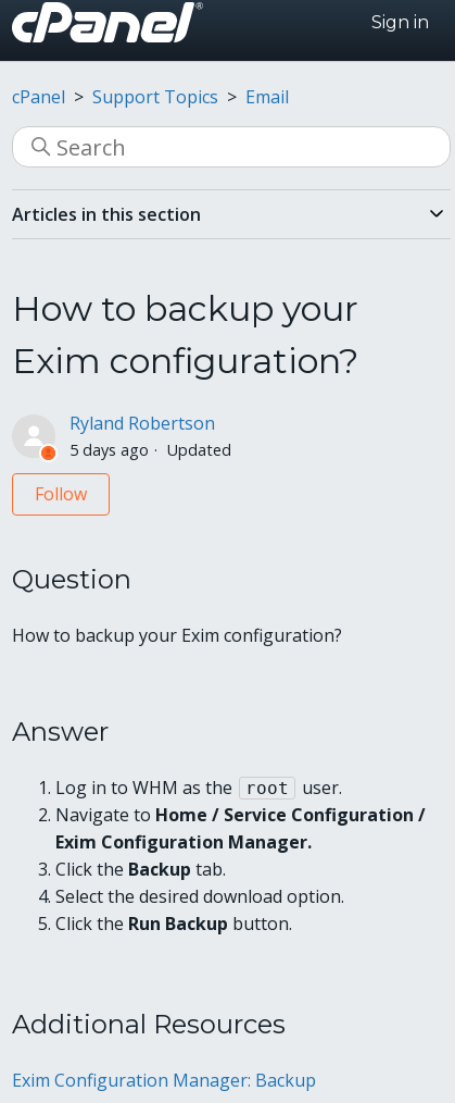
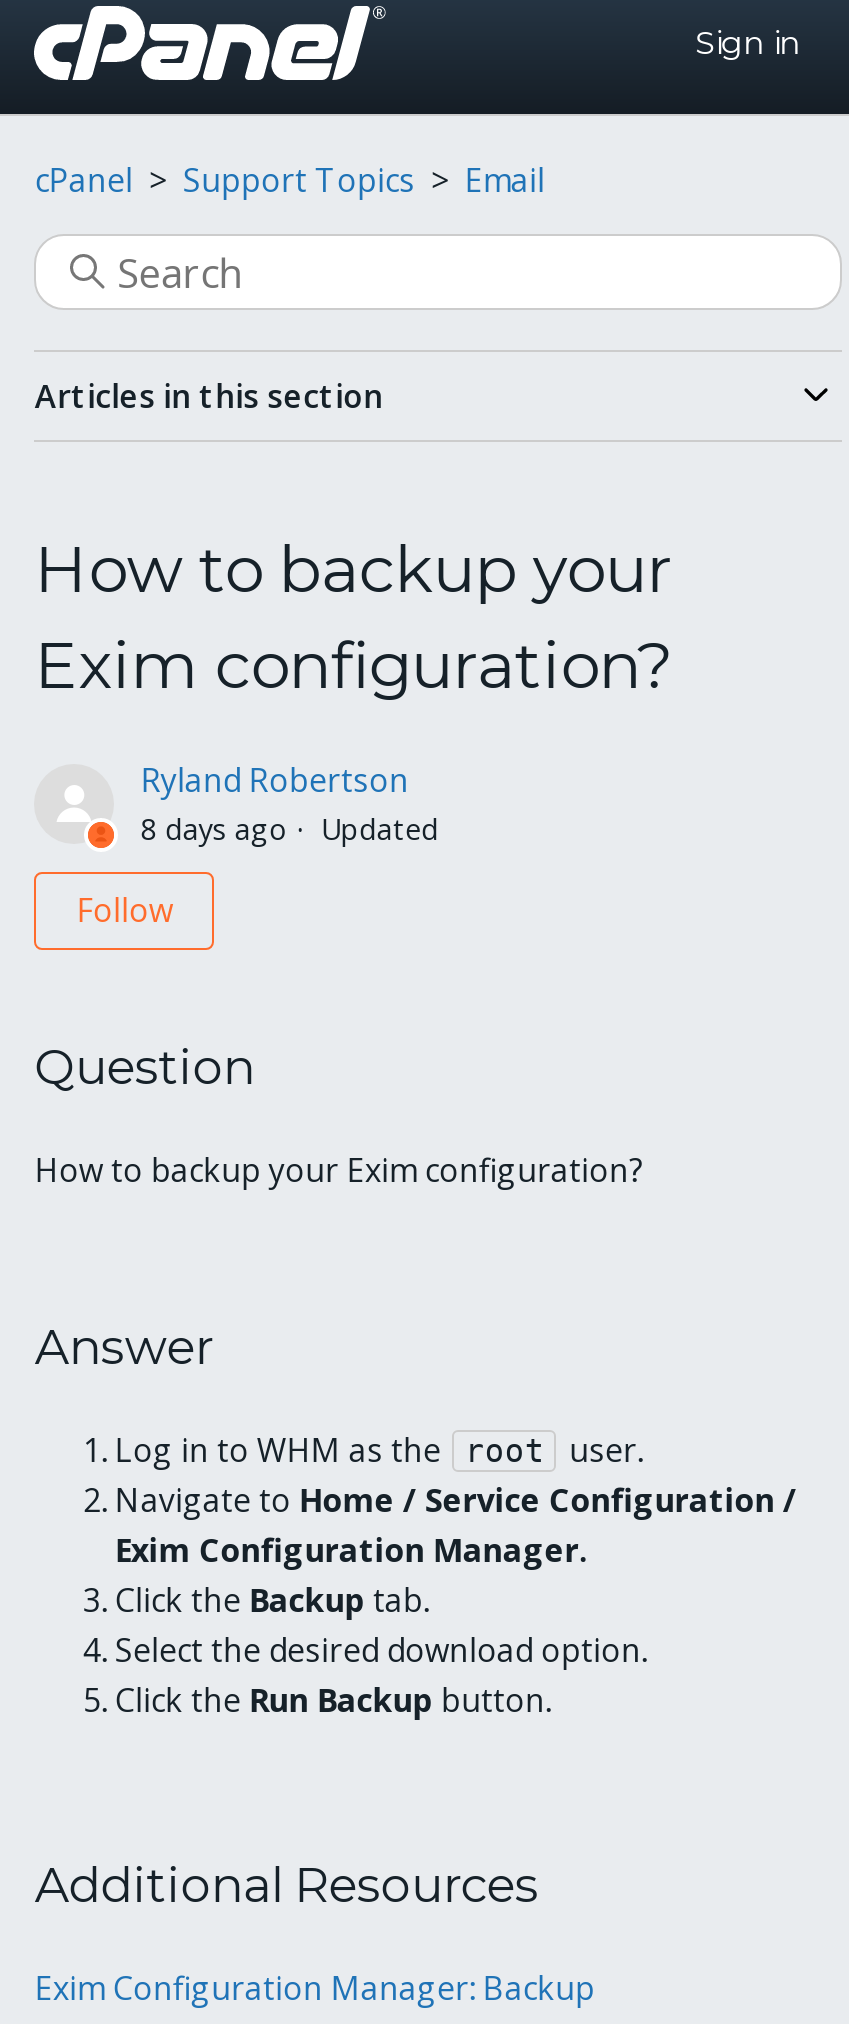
[70,440,232,461] 5 days ago Updated -> [141,811,439,849] 8 days ago Updated

